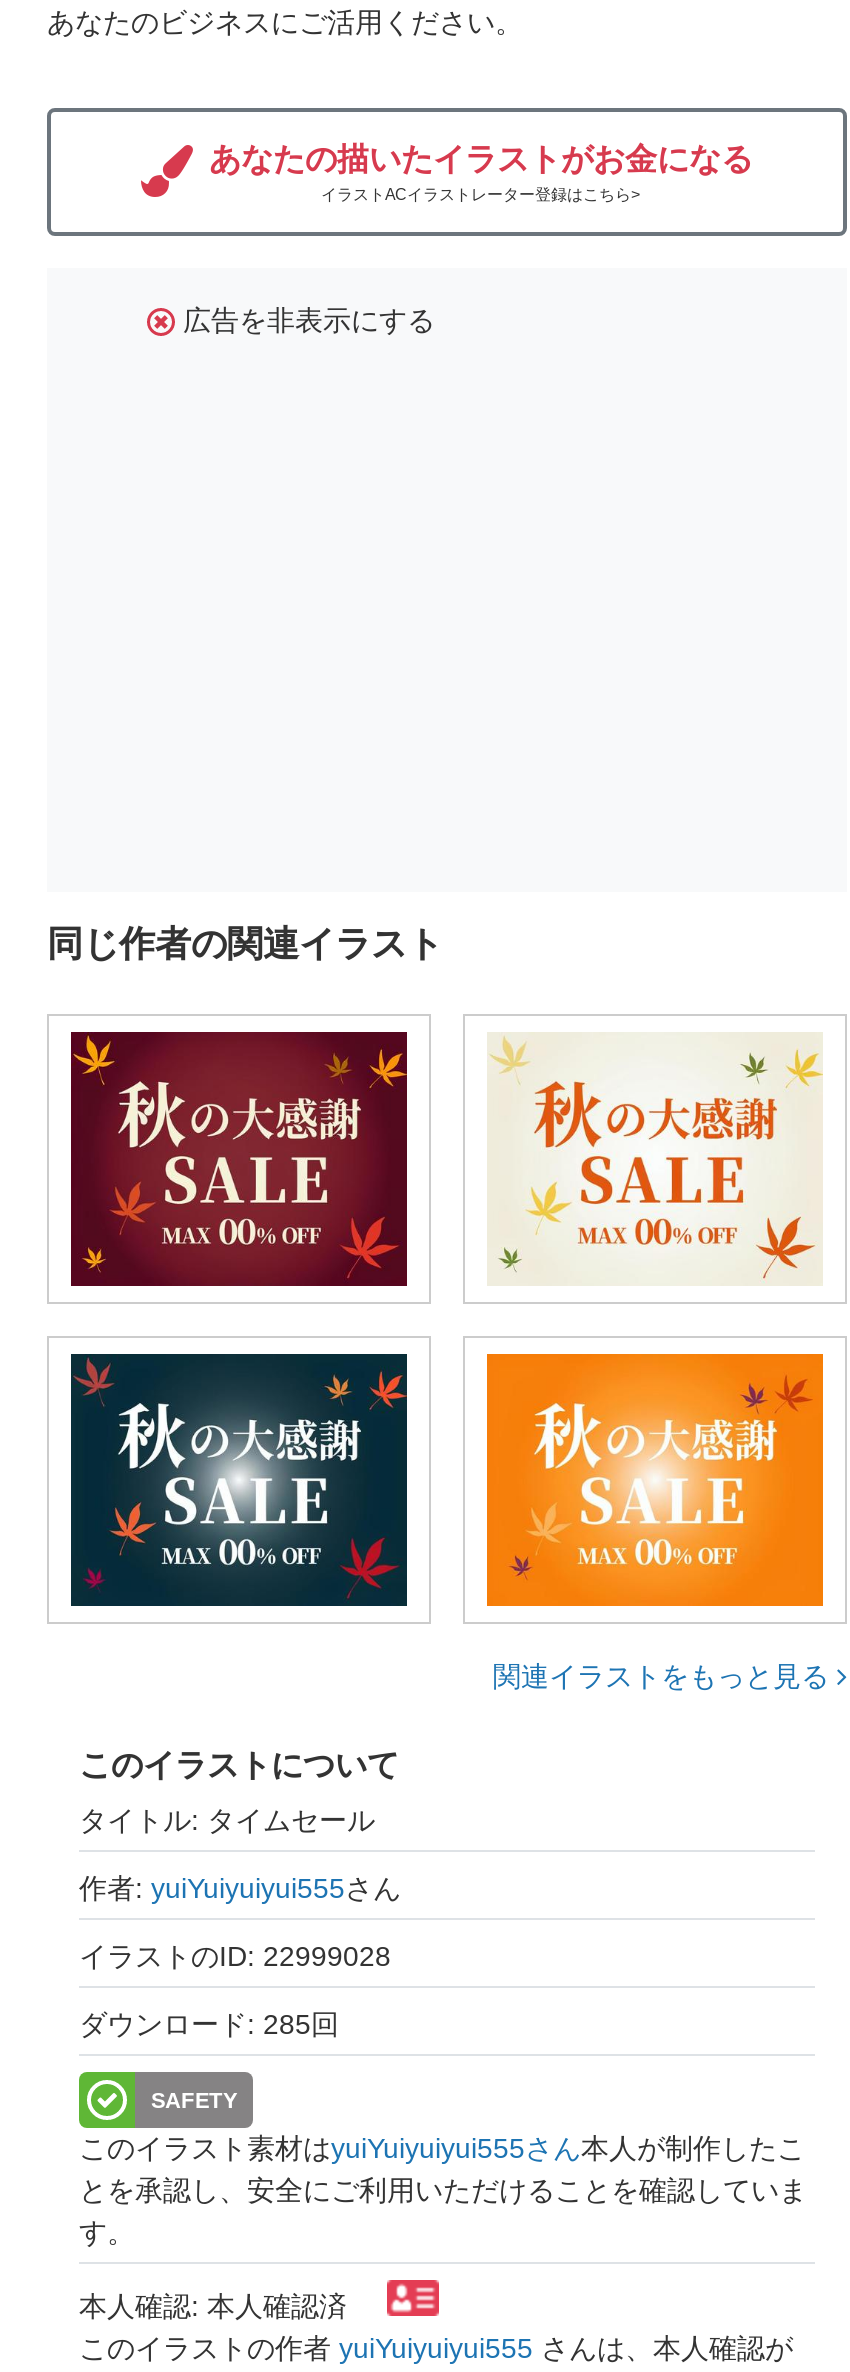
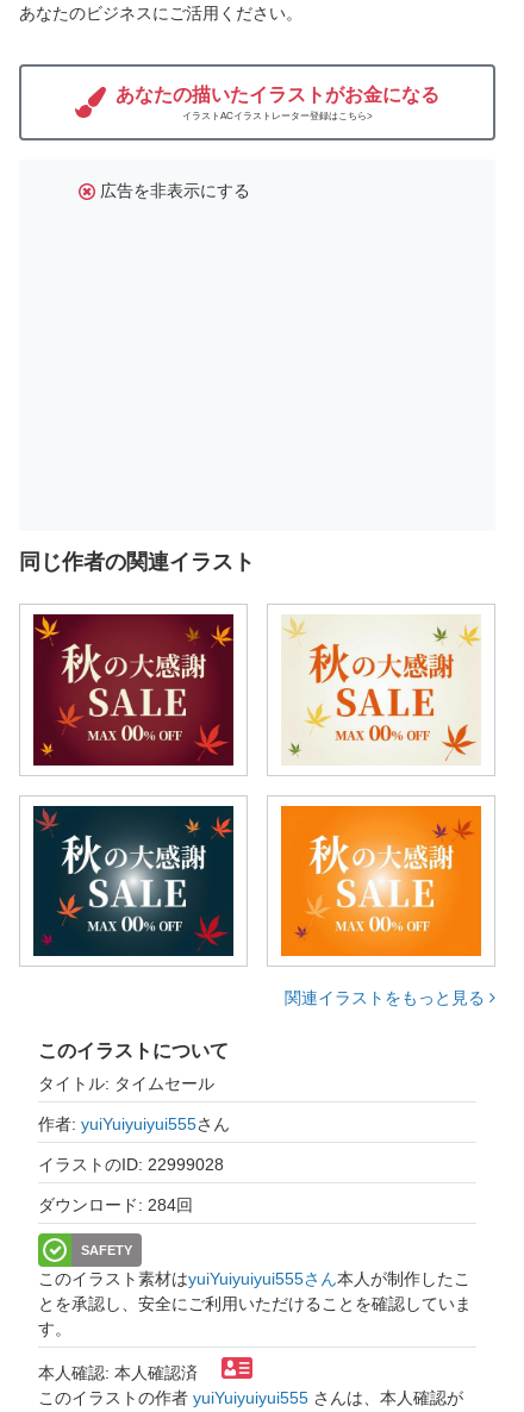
[79,2009,339,2041] ダウンロード: 285回 -> [38,1196,193,1215] ダウンロード: 284回

